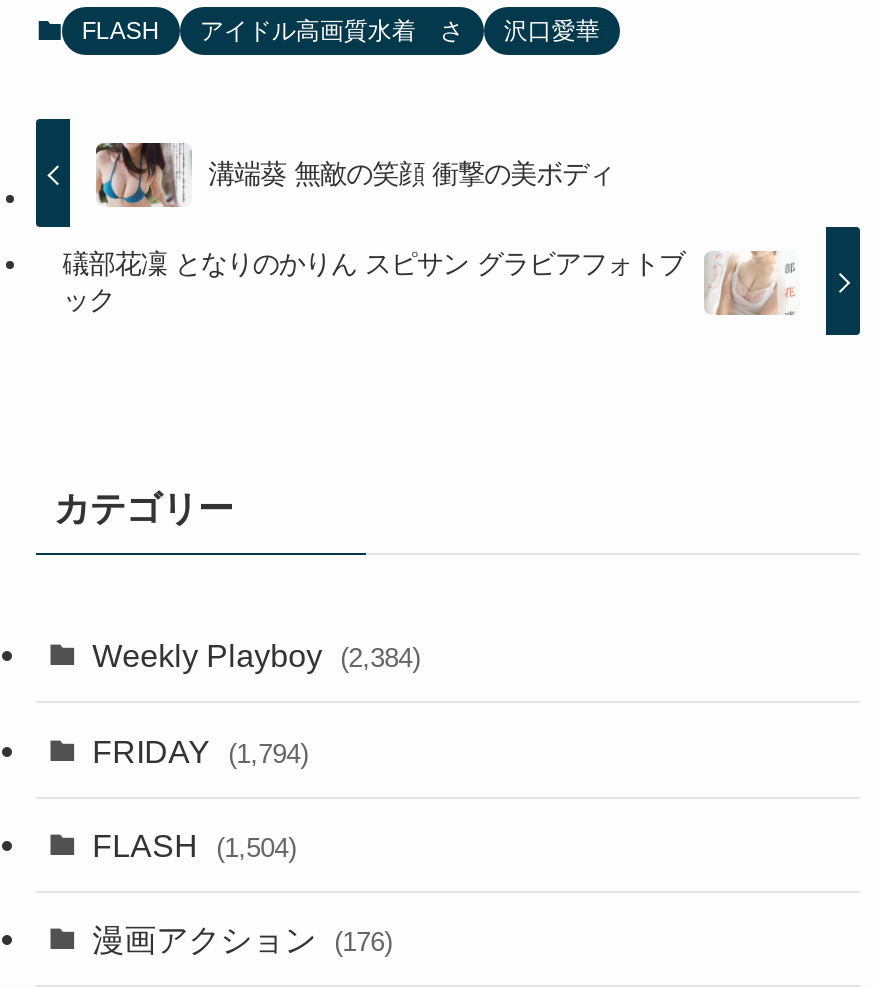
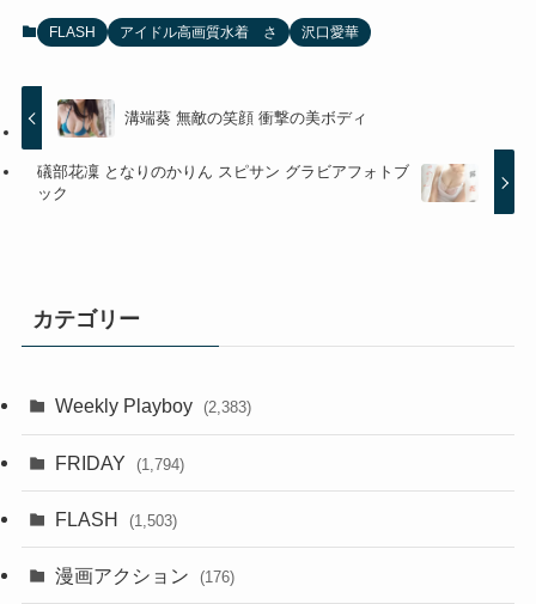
[92,638,420,674] Weekly Playboy (2,384) -> [55,395,251,417] Weekly Playboy (2,383)
[92,827,296,863] FLASH (1,504) -> [55,508,177,530] FLASH (1,503)

